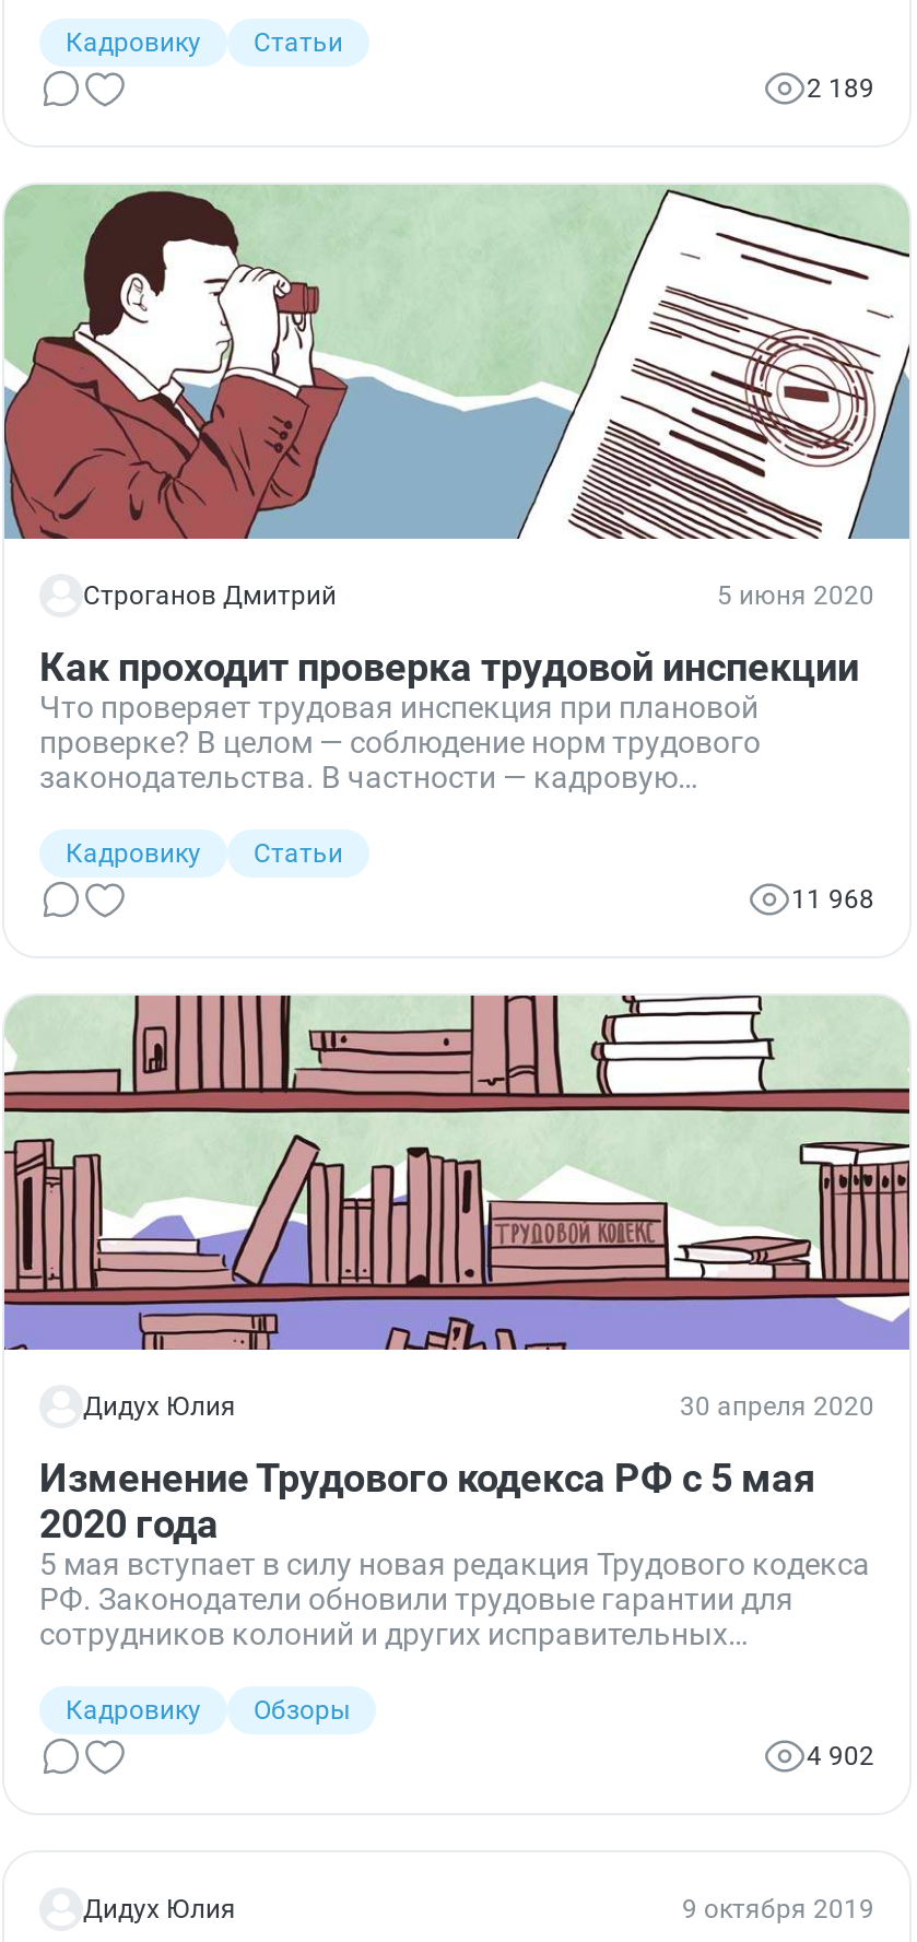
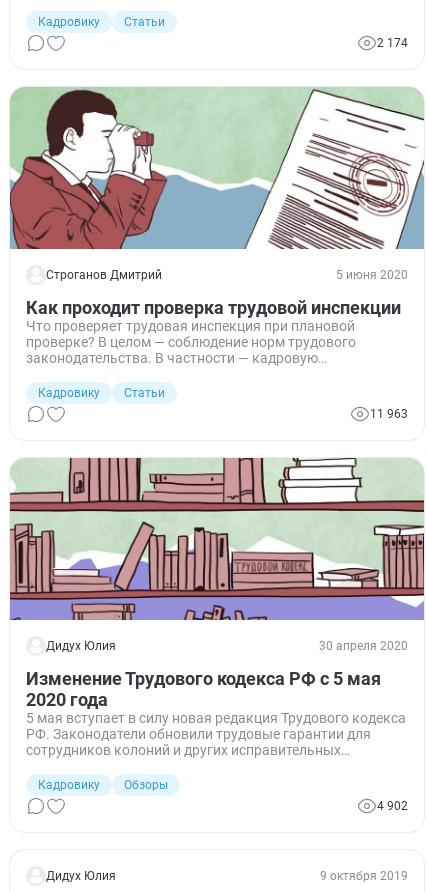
[807,73,874,104] 2 189 -> [377,36,408,50] 2 174
[791,884,874,915] 11 968 -> [370,407,408,421] 11 963

